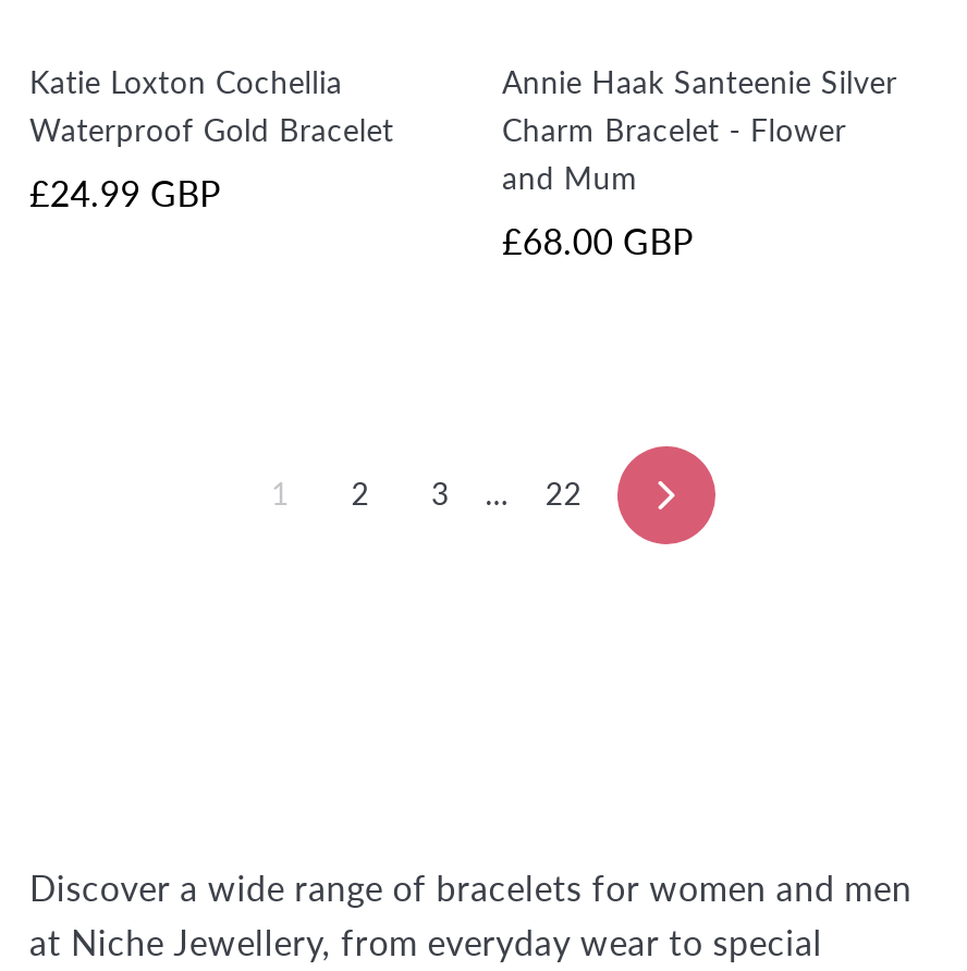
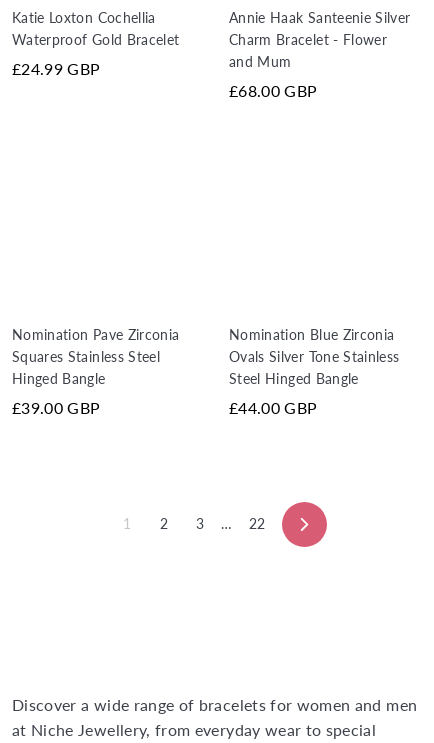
none -> [12,326,179,417] Nomination Pave Zirconia | Squares Stainless Steel | Hinged Bangle | £39.00 GBP
none -> [229,326,399,417] Nomination Blue Zirconia | Ovals Silver Tone Stainless | Steel Hinged Bangle | £44.00 GBP

